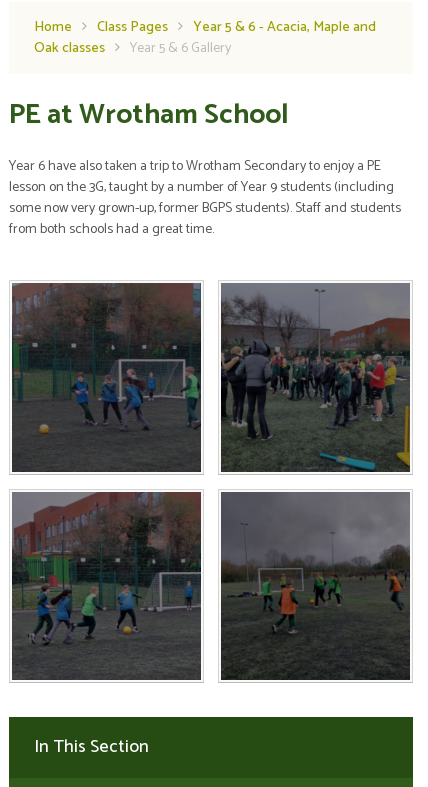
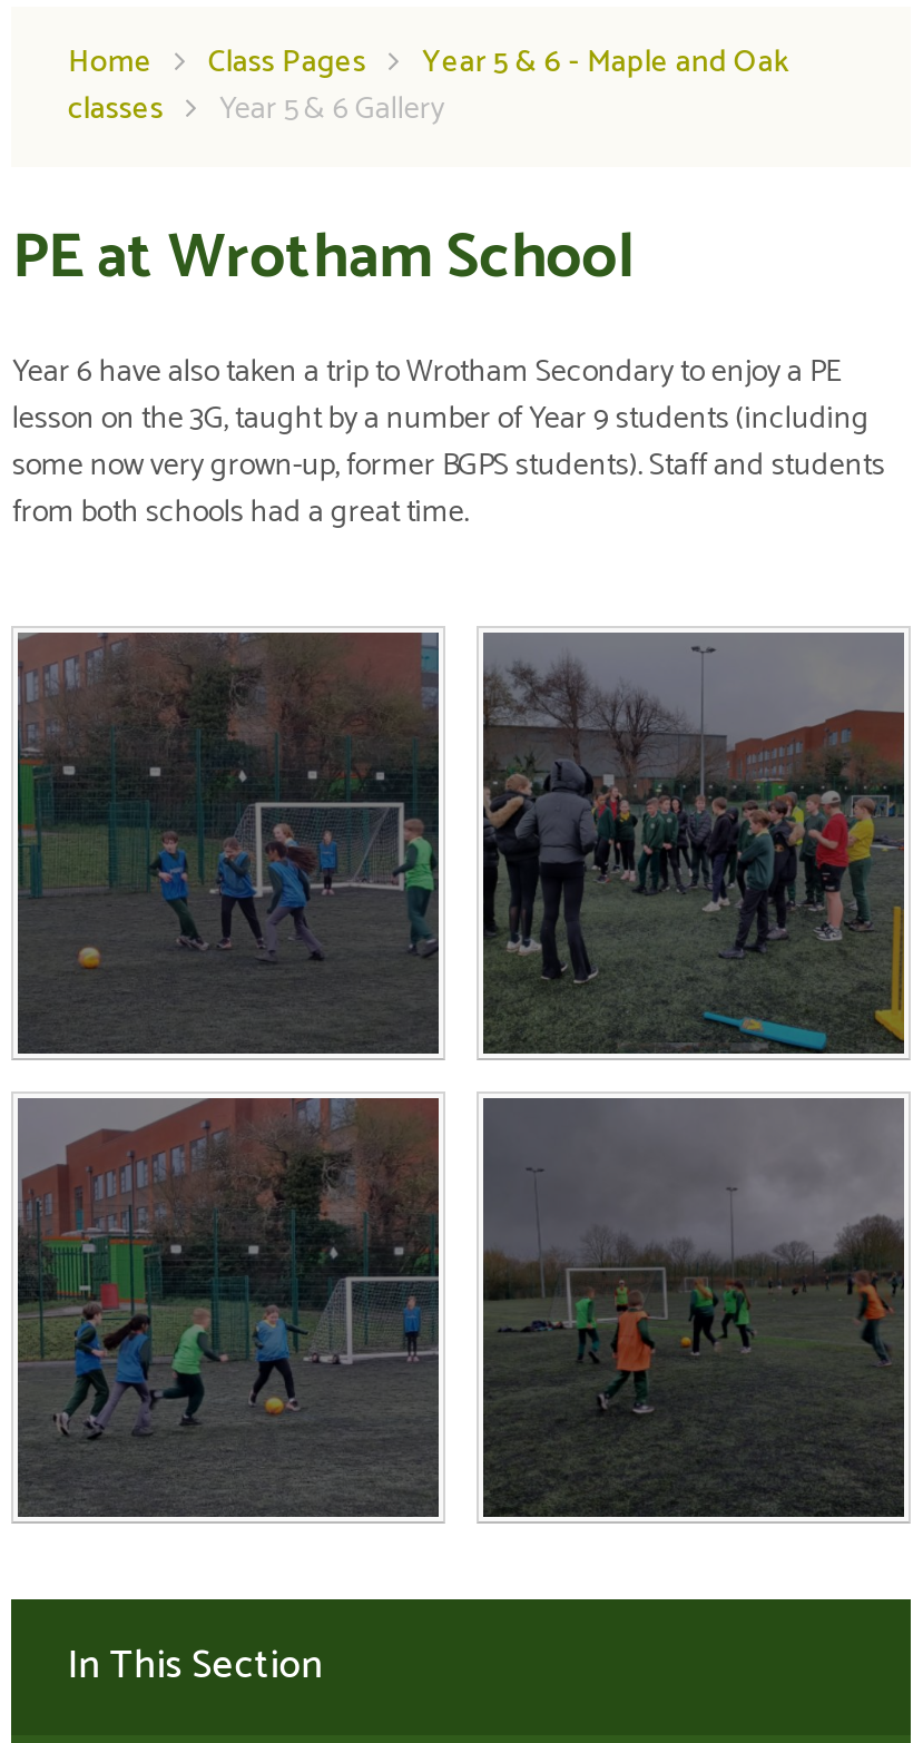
[34,16,376,60] Year 5 & 6 - Acacia, Maple and | Oak classes -> [68,38,789,136] Year 5 & 6 - Maple and Oak | classes

